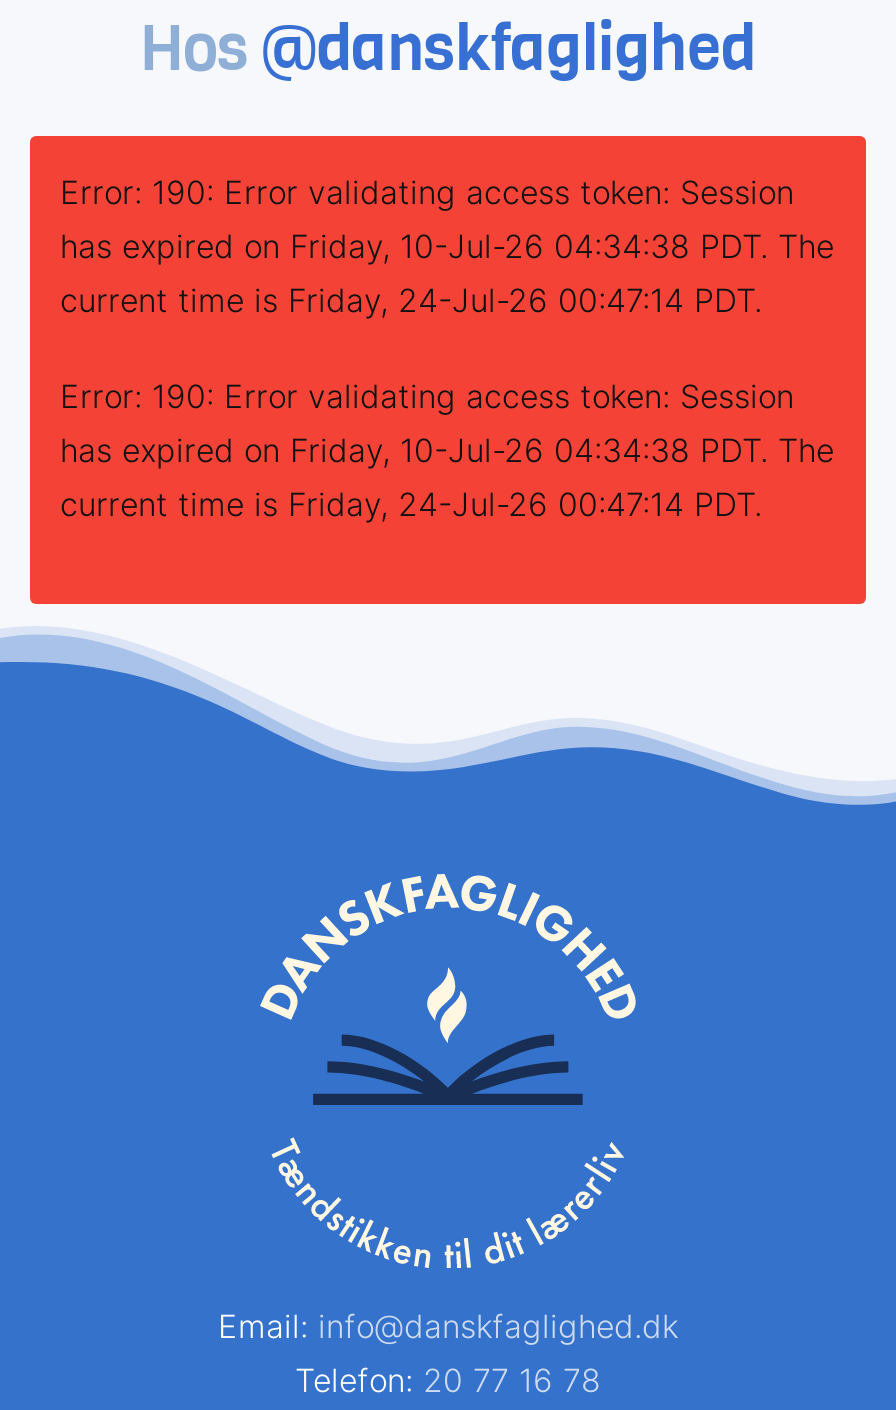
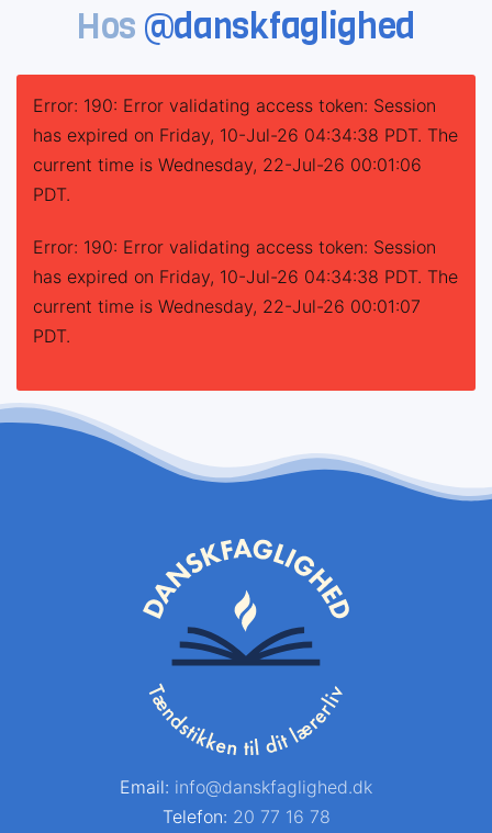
[60,280,762,320] current time is Friday, 24-Jul-26 00:47:14 PDT. -> [33,154,422,205] current time is Wednesday, 22-Jul-26 00:01:06 | PDT.
[60,484,762,524] current time is Friday, 24-Jul-26 00:47:14 PDT. -> [33,295,421,347] current time is Wednesday, 22-Jul-26 00:01:07 | PDT.

